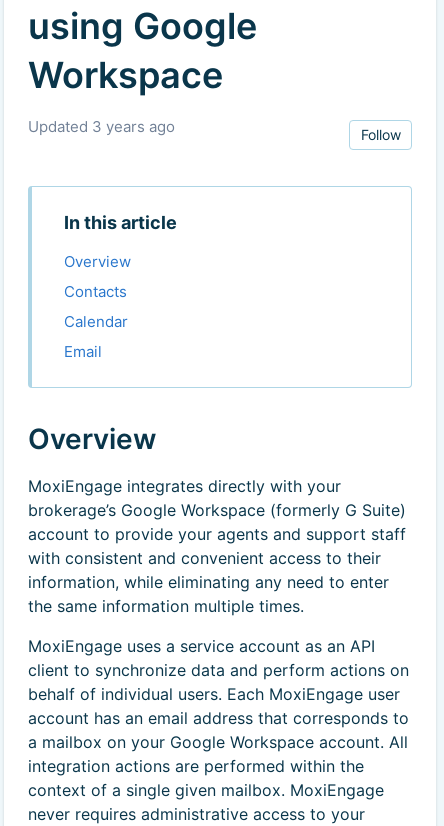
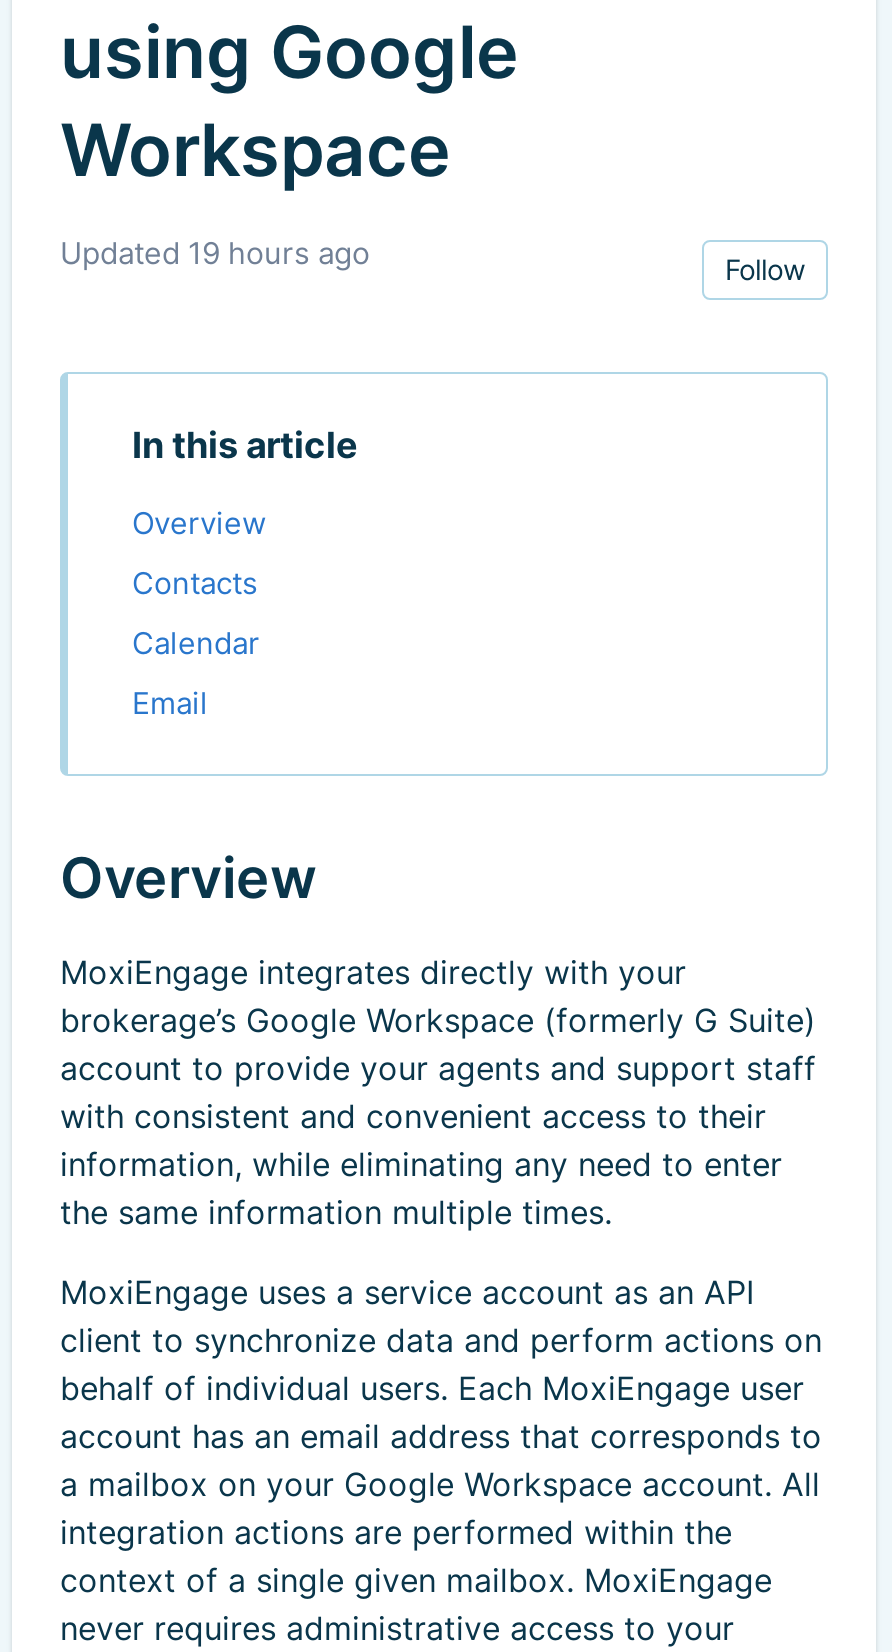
[28,117,175,136] Updated 3 years ago -> [60,233,370,271] Updated 19 hours ago

